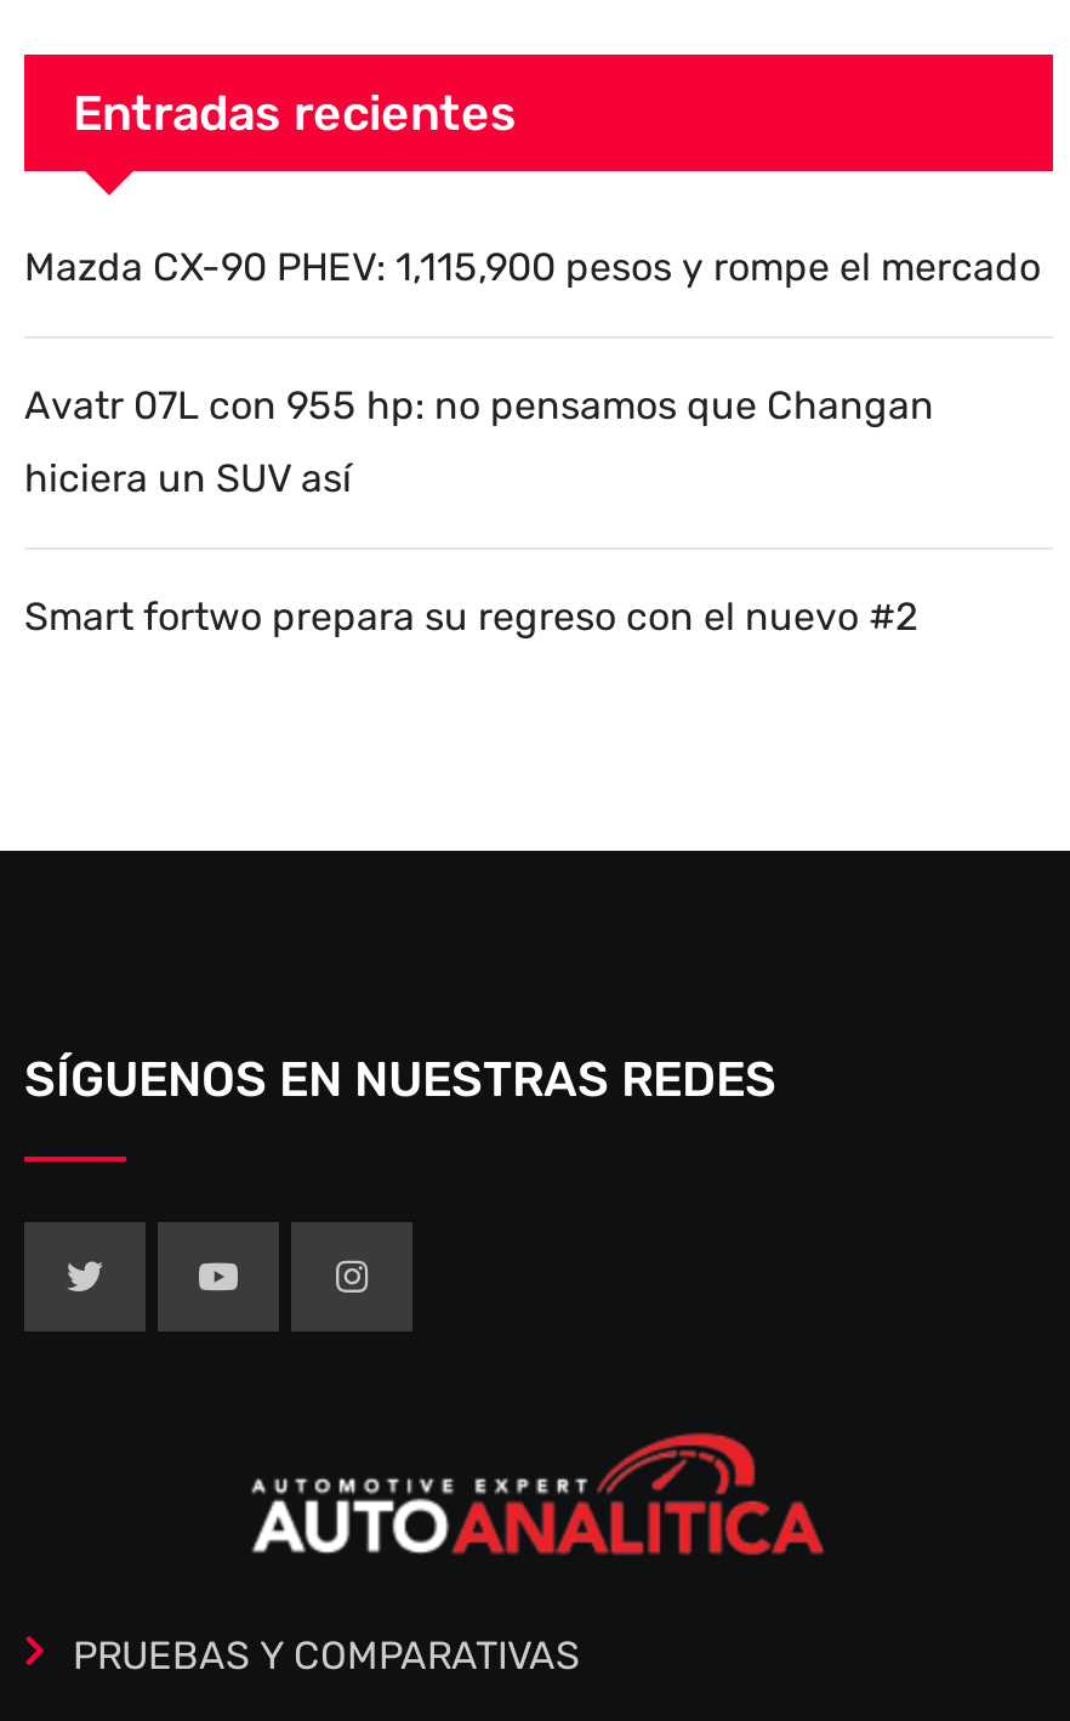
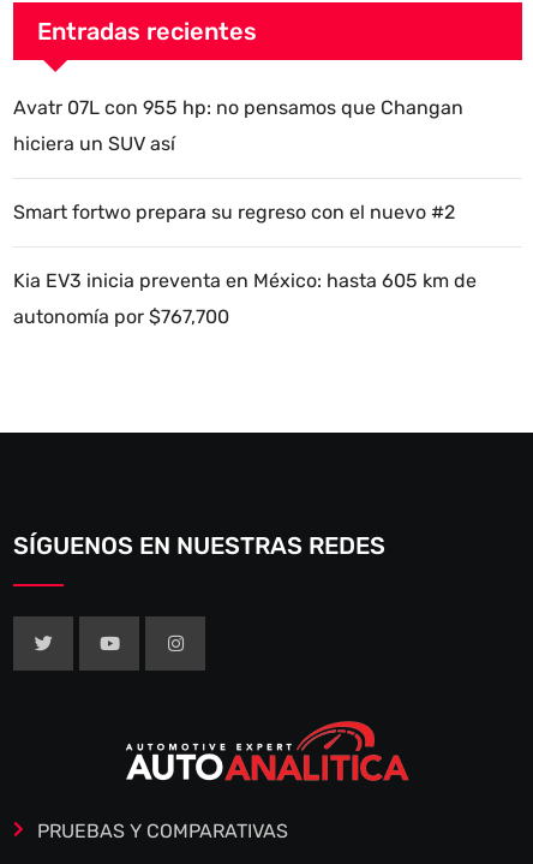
[24,243,1041,290] Mazda CX-90 PHEV: 1,115,900 pesos y rompe el mercado -> none
moved [24,382,934,639] -> [13,96,463,223]: Avatr 07L con 955 hp: no pensamos que Changan | hiciera un SUV así | Smart fortwo prepara su regreso con el nuevo #2
none -> [13,269,477,328] Kia EV3 inicia preventa en México: hasta 605 km de | autonomía por $767,700

